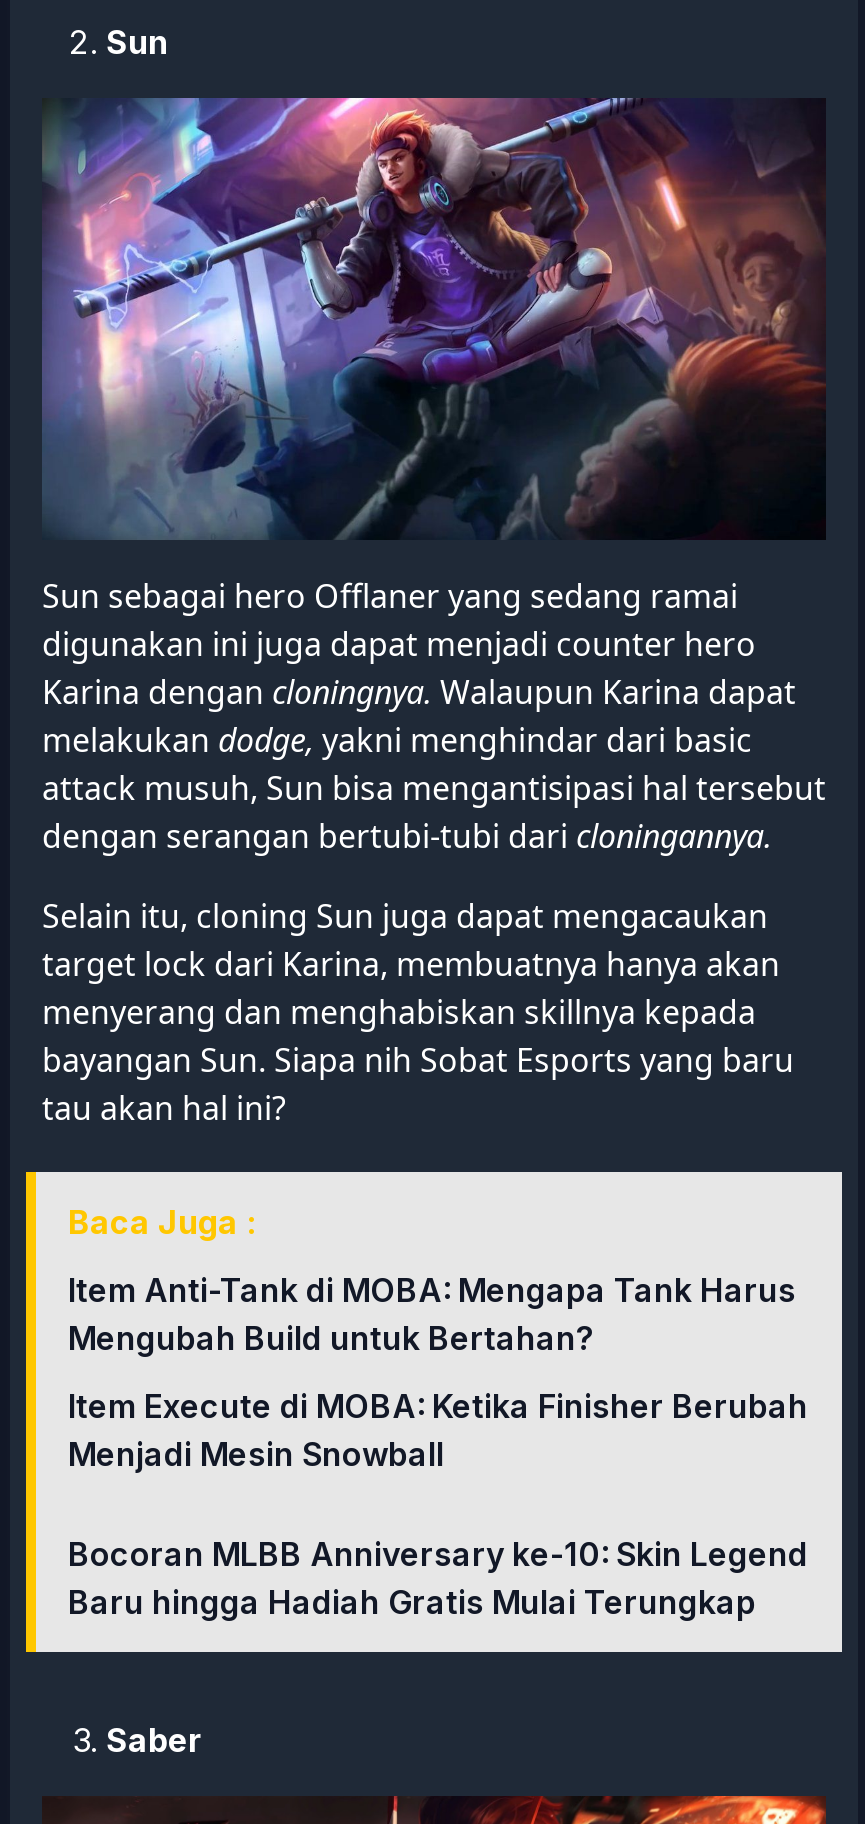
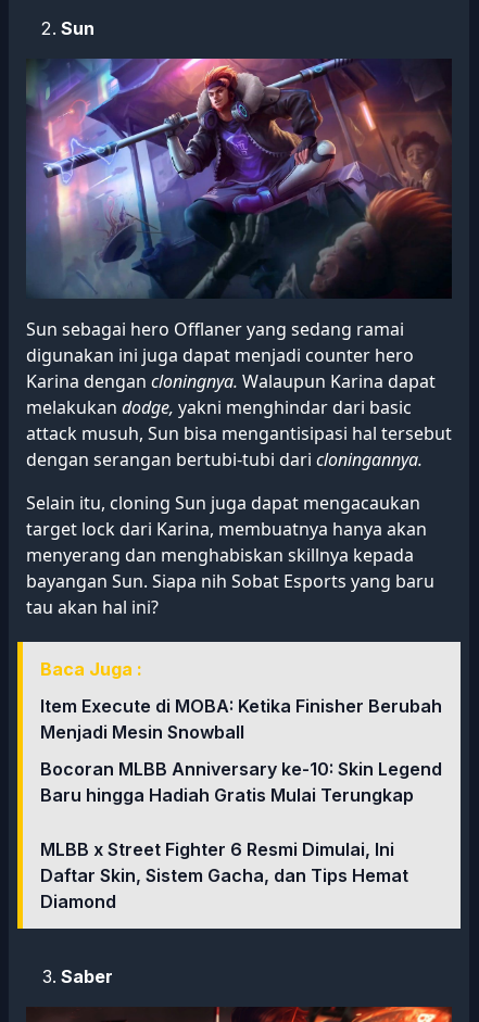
[68,1270,796,1358] Item Anti-Tank di MOBA: Mengapa Tank Harus | Mengubah Build untuk Bertahan? -> none
moved [68,1386,808,1474] -> [40,695,442,743]: Item Execute di MOBA: Ketika Finisher Berubah | Menjadi Mesin Snowball
moved [68,1534,808,1622] -> [40,758,442,806]: Bocoran MLBB Anniversary ke-10: Skin Legend | Baru hingga Hadiah Gratis Mulai Terungkap
none -> [40,838,408,912] MLBB x Street Fighter 6 Resmi Dimulai, Ini | Daftar Skin, Sistem Gacha, dan Tips Hemat | Diamond

